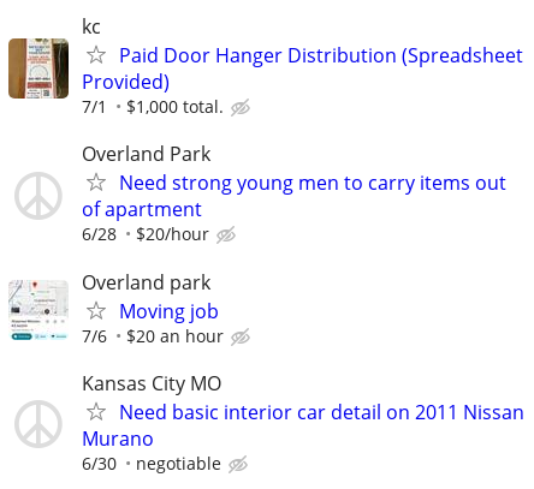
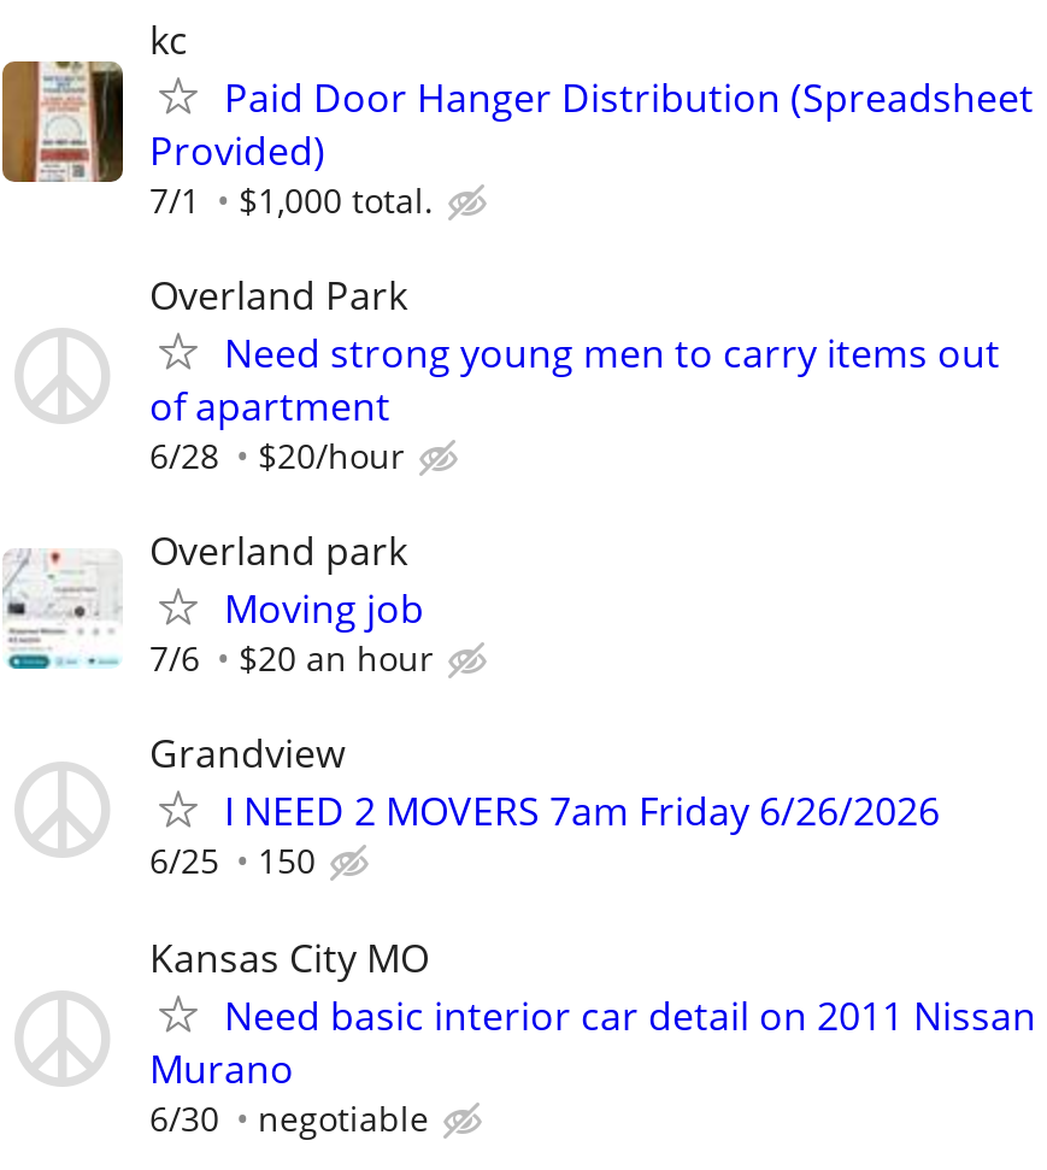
none -> [149,727,940,884] Grandview | I NEED 2 MOVERS 7am Friday 6/26/2026 | 6/25 | 150

